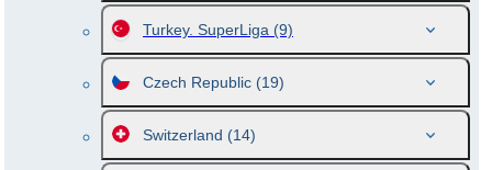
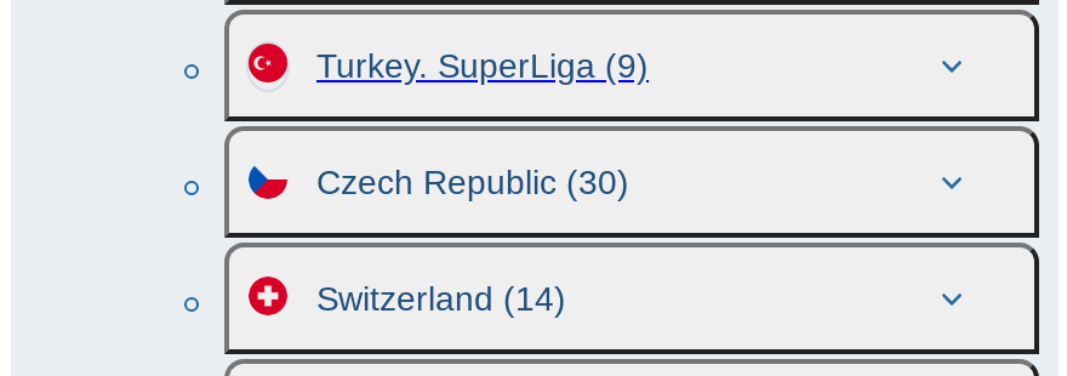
[143,73,284,91] Czech Republic (19) -> [316,163,629,201] Czech Republic (30)

